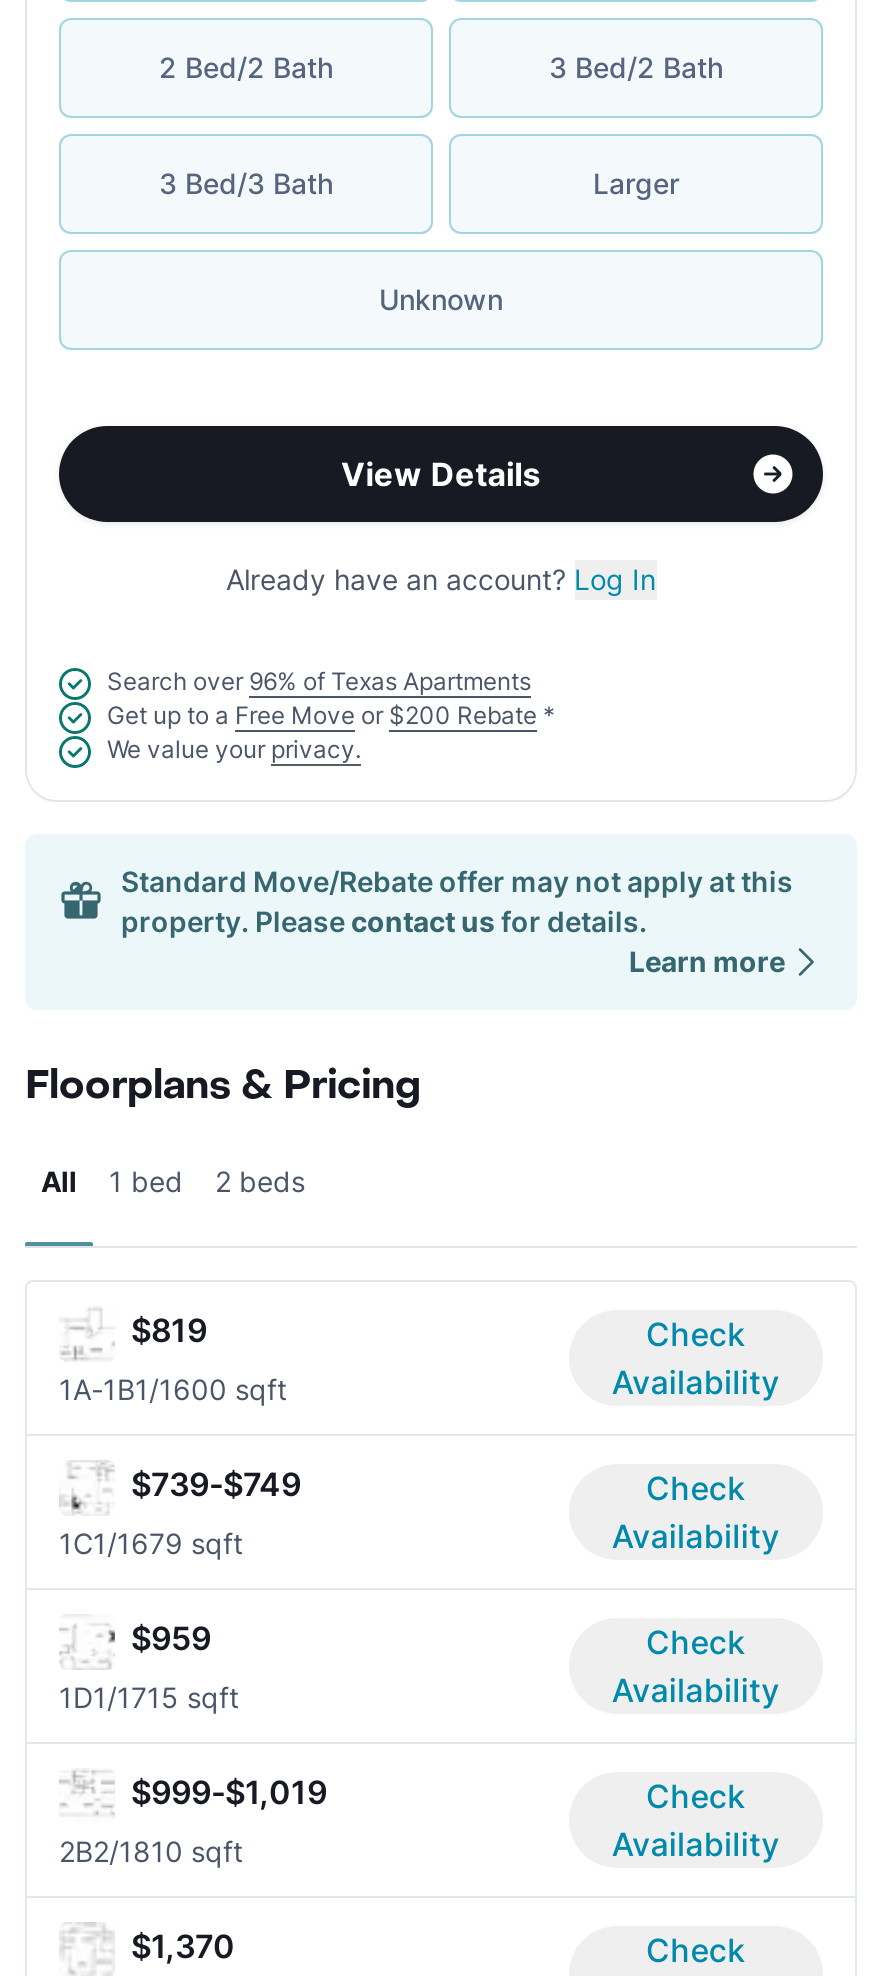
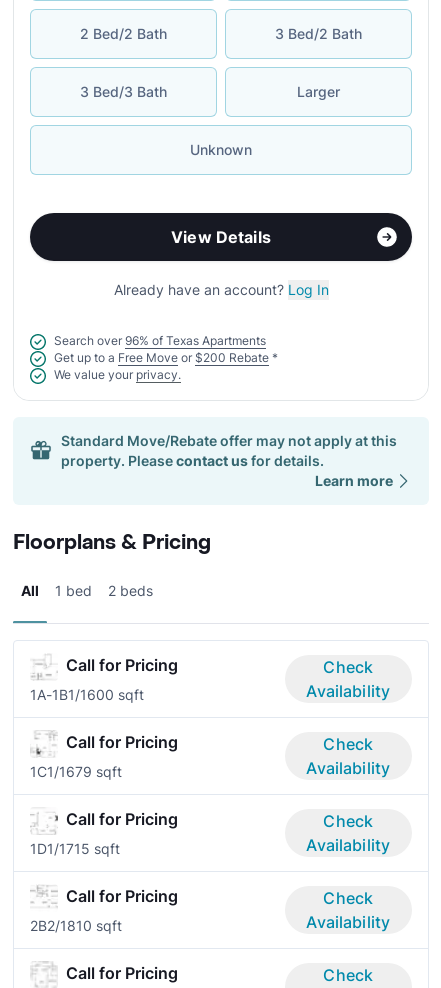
[131,1309,207,1349] $819 -> [66,654,178,674] Call for Pricing
[131,1463,301,1503] $739-$749 -> [66,731,178,751] Call for Pricing
[131,1617,211,1657] $959 -> [66,808,178,828] Call for Pricing
[131,1771,327,1811] $999-$1,019 -> [66,885,178,905] Call for Pricing
[131,1925,235,1965] $1,370 -> [66,962,178,982] Call for Pricing

